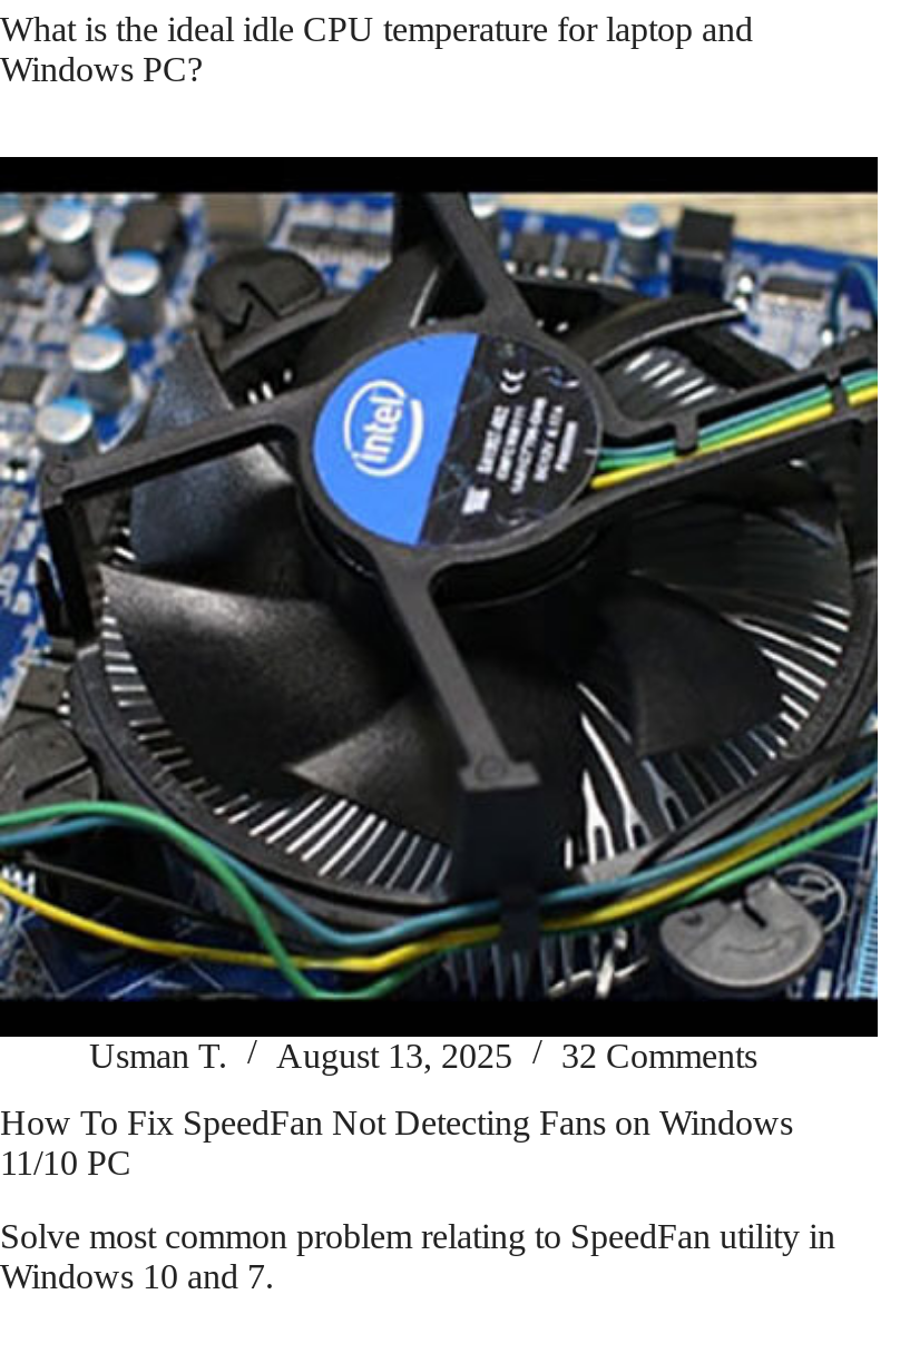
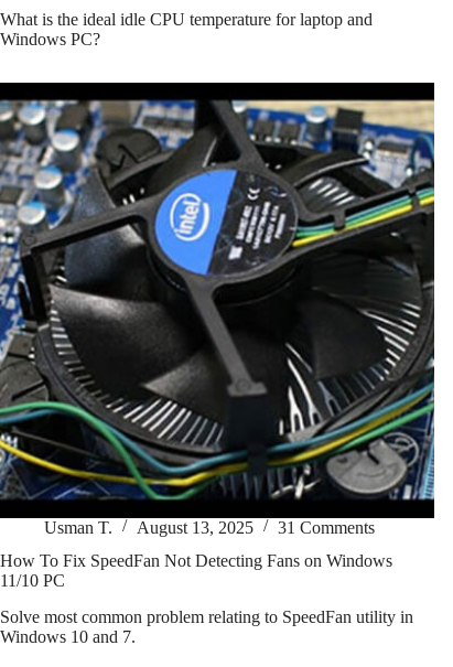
[89,1036,757,1073] Usman T. August 13, 2025 32 Comments -> [44,518,375,536] Usman T. August 13, 2025 31 Comments

